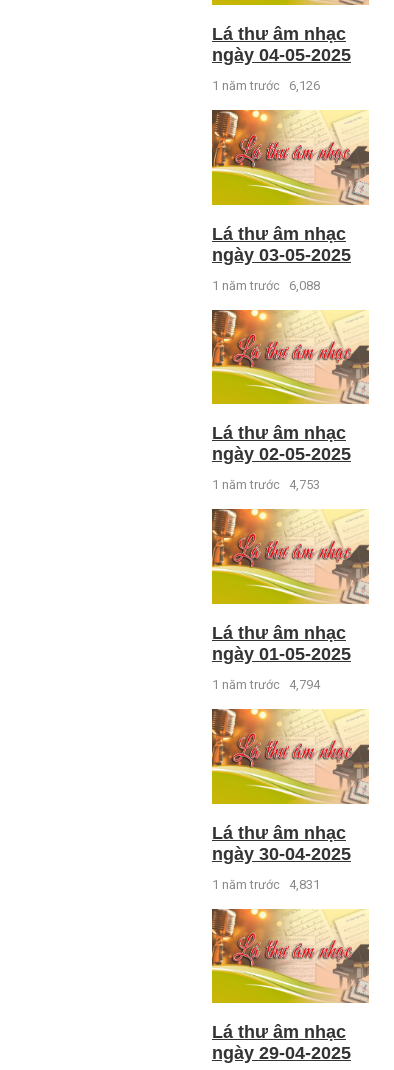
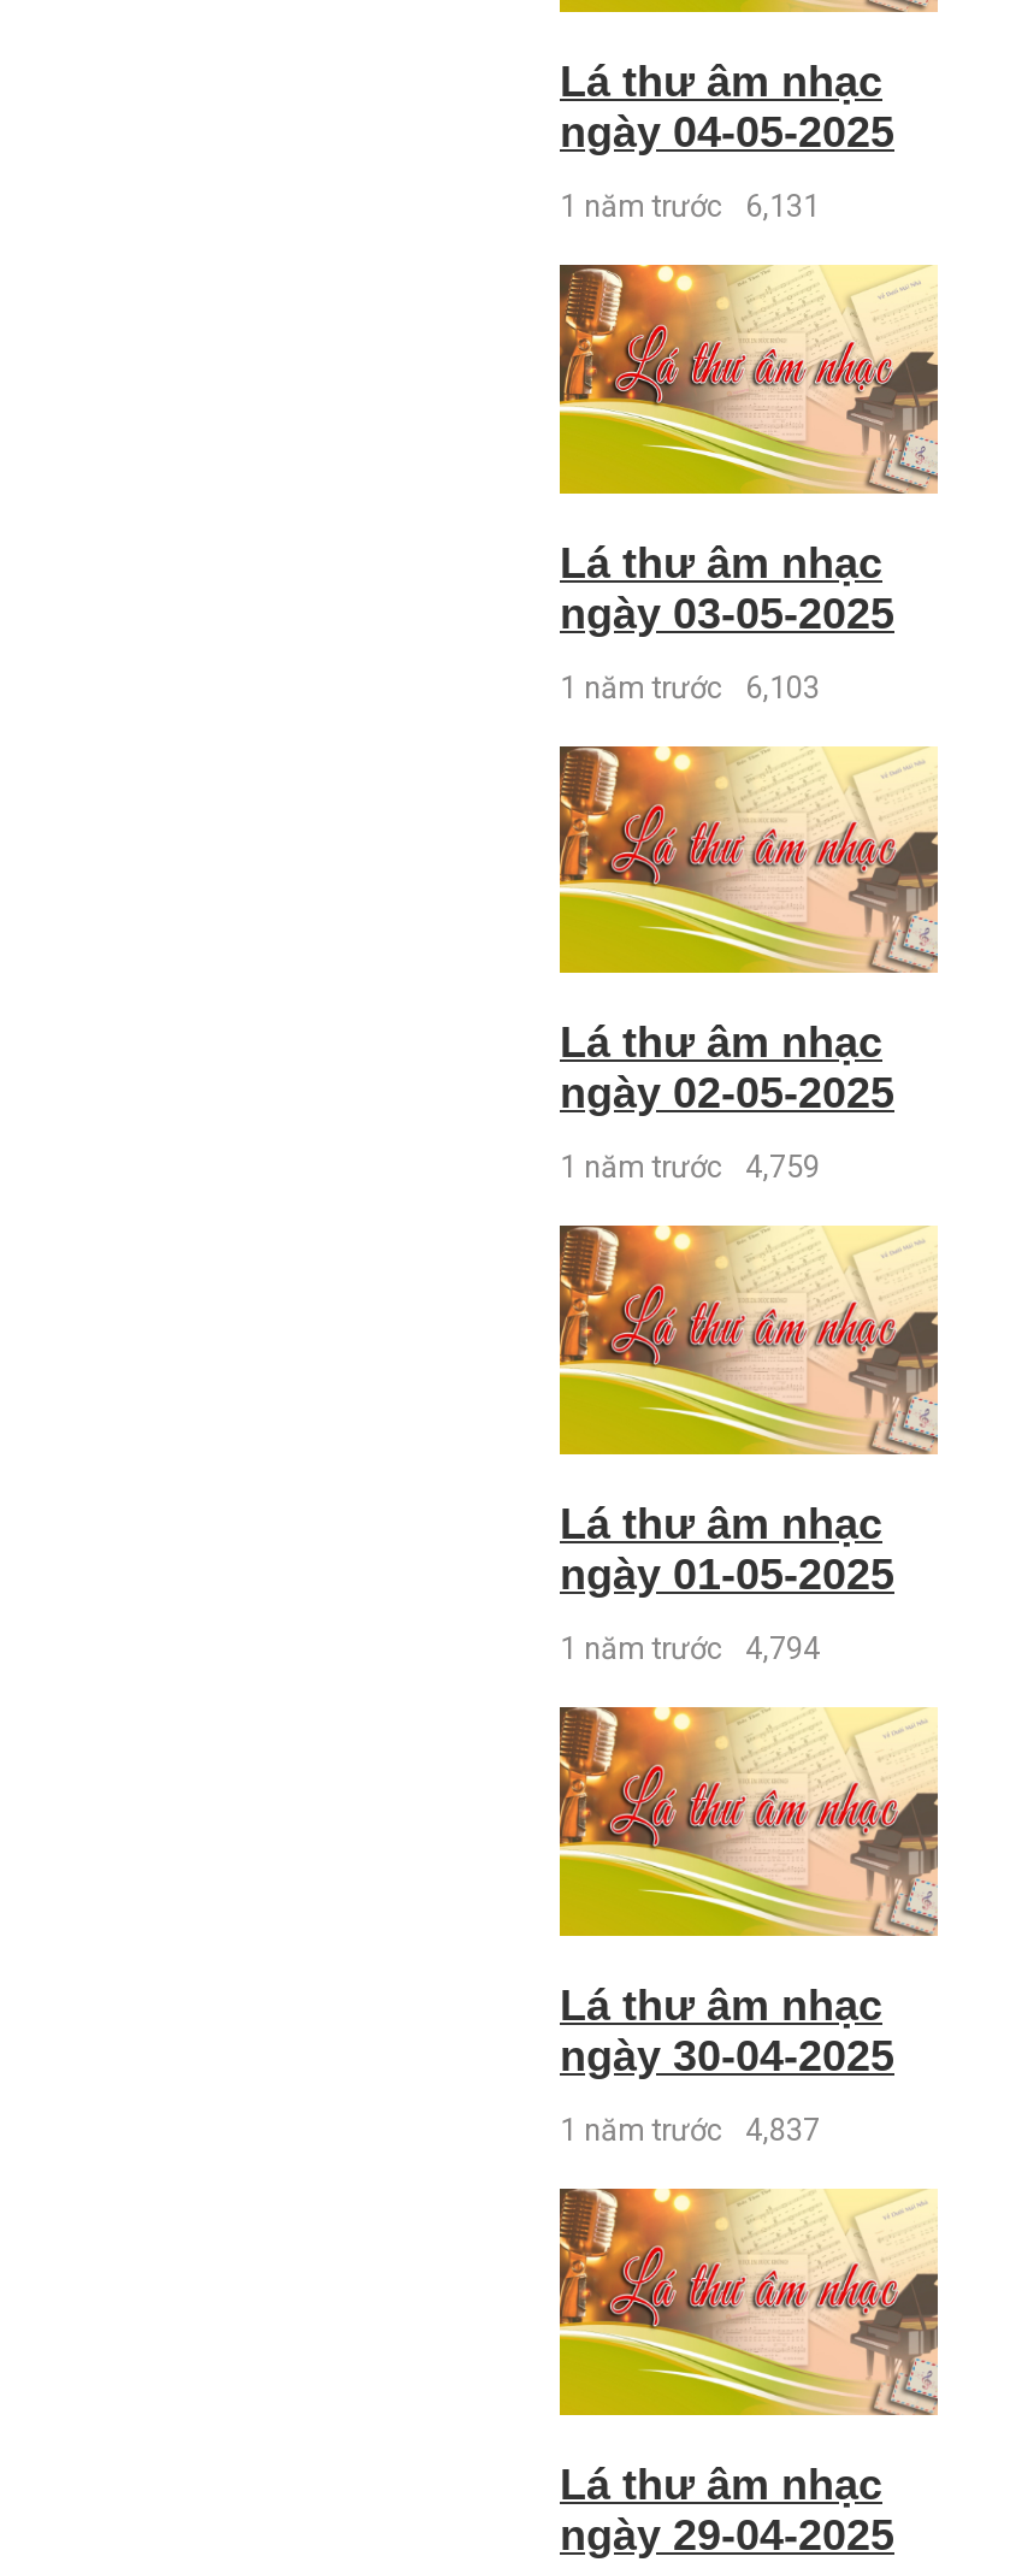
[212,78,320,93] 1 năm trước 6,126 -> [560,189,820,225] 1 năm trước 6,131
[212,278,320,293] 1 năm trước 6,088 -> [560,669,820,705] 1 năm trước 6,103
[212,477,320,492] 1 năm trước 4,753 -> [560,1150,820,1186] 1 năm trước 4,759
[212,877,320,892] 1 năm trước 4,831 -> [560,2111,820,2147] 1 năm trước 4,837

